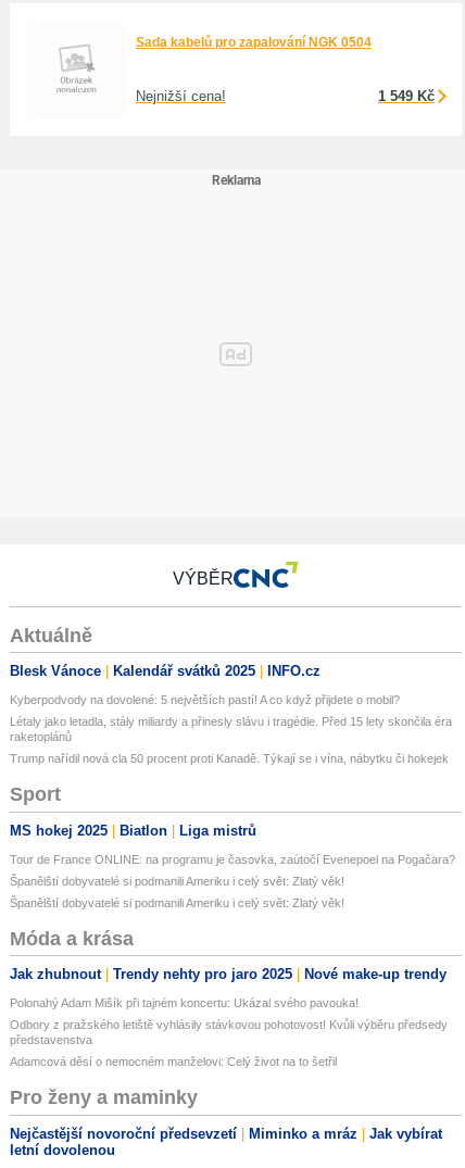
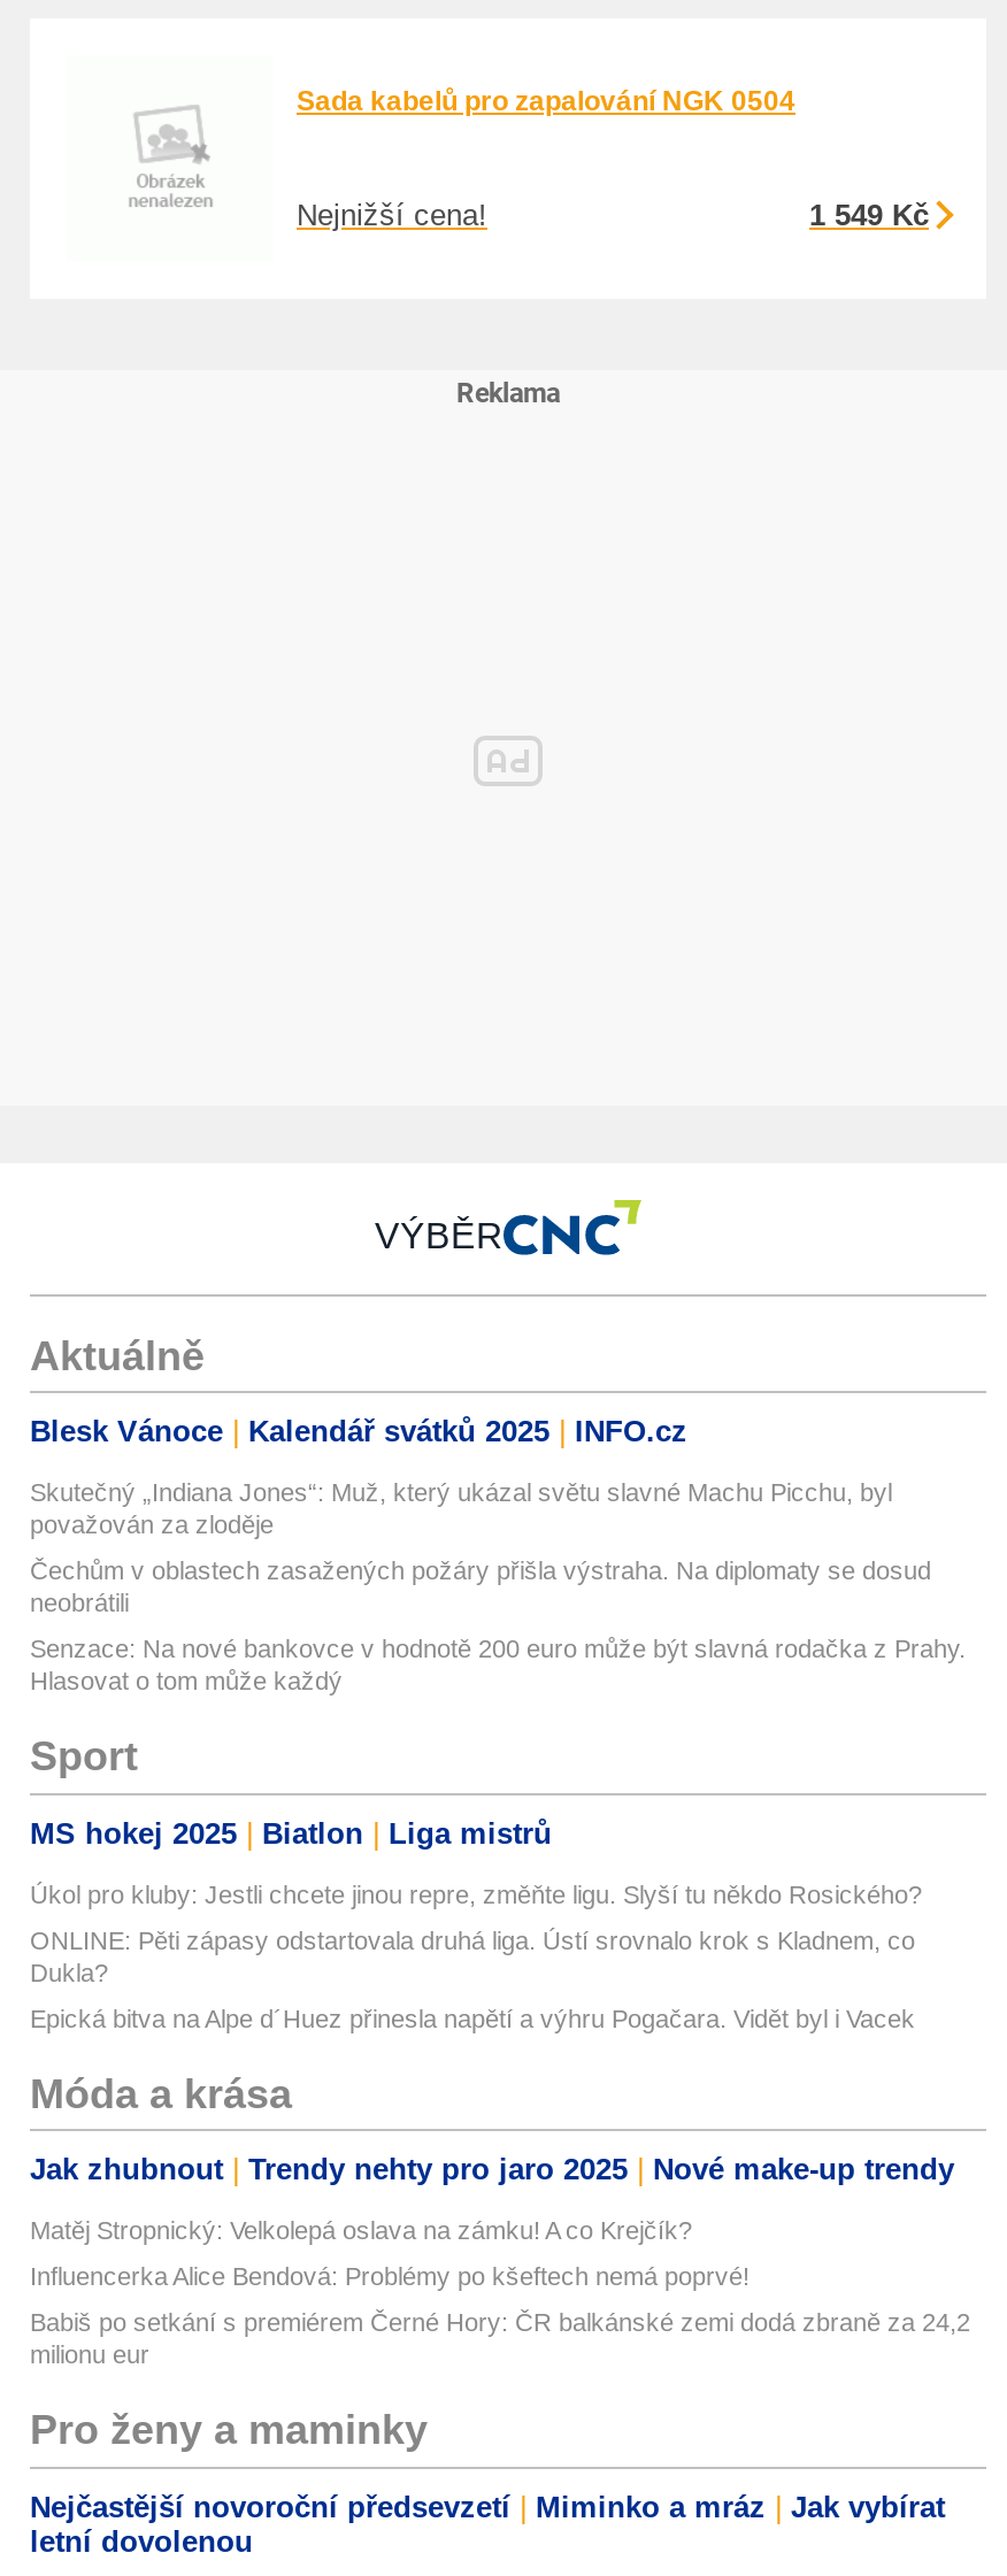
[10,693,400,706] Kyberpodvody na dovolené: 5 největších pastí! A co když přijdete o mobil? -> [30,1478,892,1538] Skutečný „Indiana Jones“: Muž, který ukázal světu slavné Machu Picchu, byl | považován za zloděje
[10,715,452,743] Létaly jako letadla, stály miliardy a přinesly slávu i tragédie. Před 15 lety skončila éra | raketoplánů -> [30,1557,931,1616] Čechům v oblastech zasažených požáry přišla výstraha. Na diplomaty se dosud | neobrátili
[10,752,449,765] Trump nařídil nová cla 50 procent proti Kanadě. Týkají se i vína, nábytku či hokejek -> [30,1635,966,1695] Senzace: Na nové bankovce v hodnotě 200 euro může být slavná rodačka z Prahy. | Hlasovat o tom může každý
[10,852,455,866] Tour de France ONLINE: na programu je časovka, zaútočí Evenepoel na Pogačara? -> [30,1880,922,1907] Úkol pro kluby: Jestli chcete jinou repre, změňte ligu. Slyší tu někdo Rosického?
[10,874,344,887] Španělští dobyvatelé si podmanili Ameriku i celý svět: Zlatý věk! -> [30,1926,915,1985] ONLINE: Pěti zápasy odstartovala druhá liga. Ústí srovnalo krok s Kladnem, co | Dukla?
[10,896,344,909] Španělští dobyvatelé si podmanili Ameriku i celý svět: Zlatý věk! -> [30,2004,915,2031] Epická bitva na Alpe d´Huez přinesla napětí a výhru Pogačara. Vidět byl i Vacek
[10,996,359,1009] Polonahý Adam Mišík při tajném koncertu: Ukázal svého pavouka! -> [30,2216,692,2244] Matěj Stropnický: Velkolepá oslava na zámku! A co Krejčík?
[10,1018,448,1046] Odbory z pražského letiště vyhlásily stávkovou pohotovost! Kvůli výběru předsedy | představenstva -> [30,2262,750,2290] Influencerka Alice Bendová: Problémy po kšeftech nemá poprvé!
[10,1055,337,1068] Adamcová děsí o nemocném manželovi: Celý život na to šetřil -> [30,2308,970,2368] Babiš po setkání s premiérem Černé Hory: ČR balkánské zemi dodá zbraně za 24,2 | milionu eur

